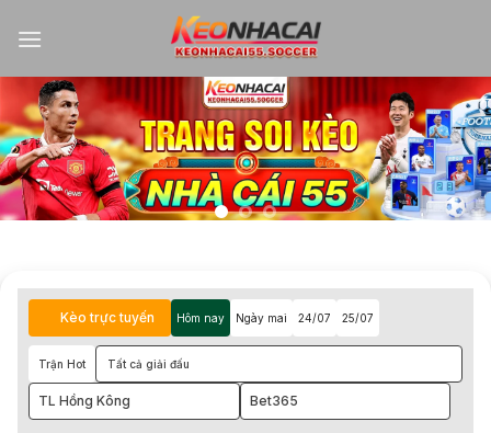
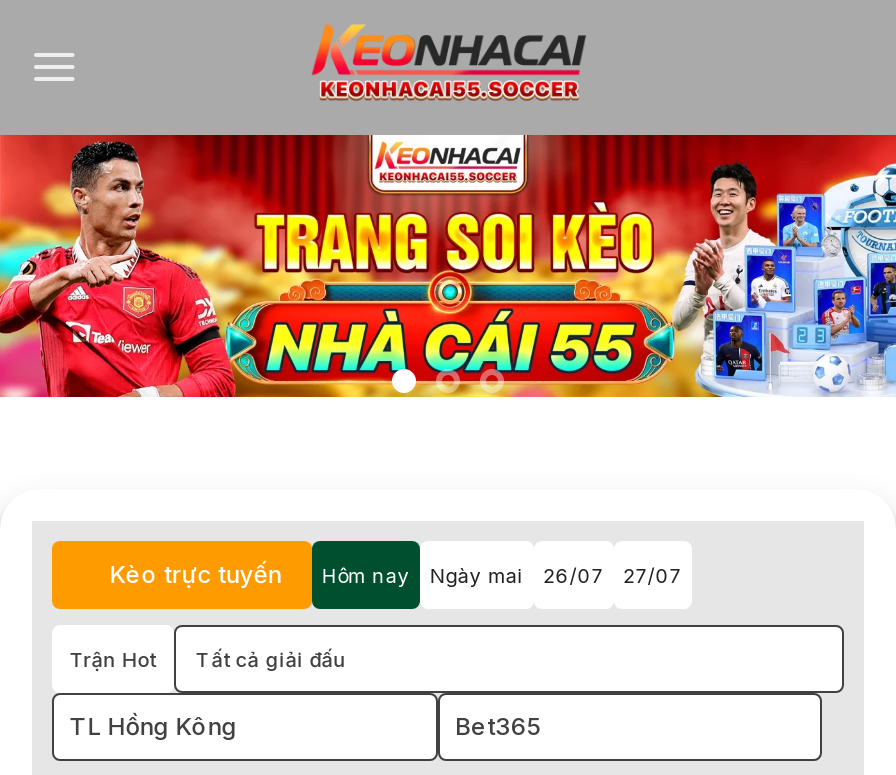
[298,311,331,324] 24/07 -> [544,562,604,586] 26/07
[342,311,374,324] 25/07 -> [624,562,682,586] 27/07

